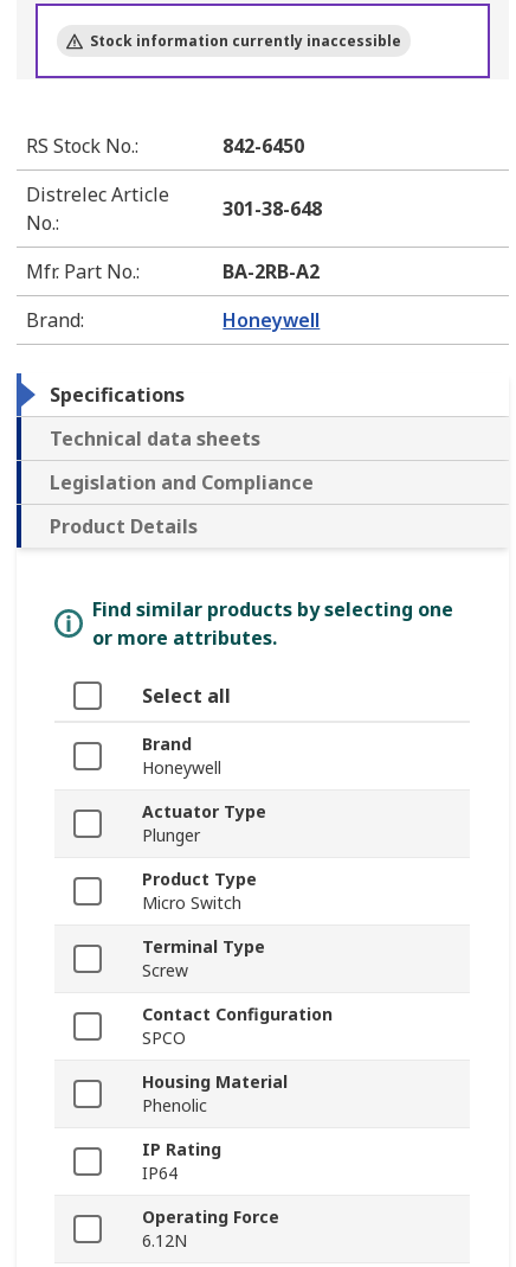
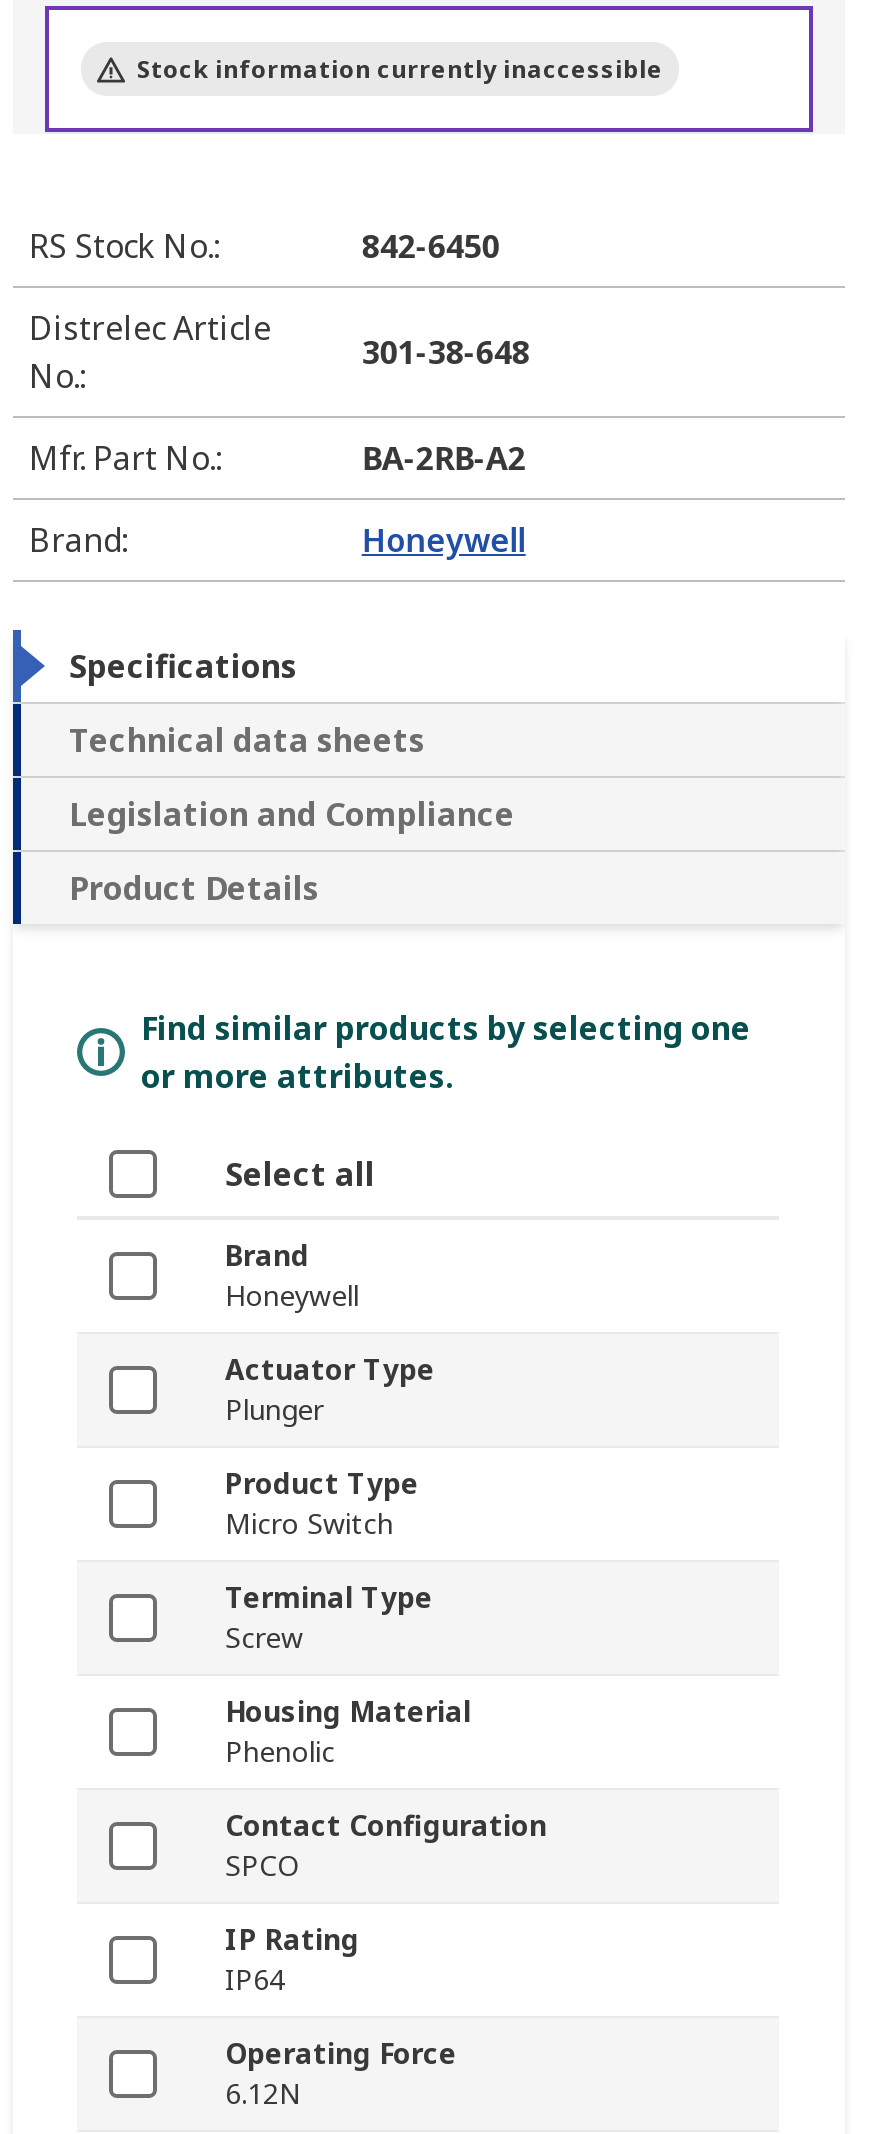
moved [142,1003,333,1050] -> [225,1807,547,1885]: Contact Configuration | SPCO
moved [142,1071,288,1117] -> [225,1693,471,1771]: Housing Material | Phenolic

